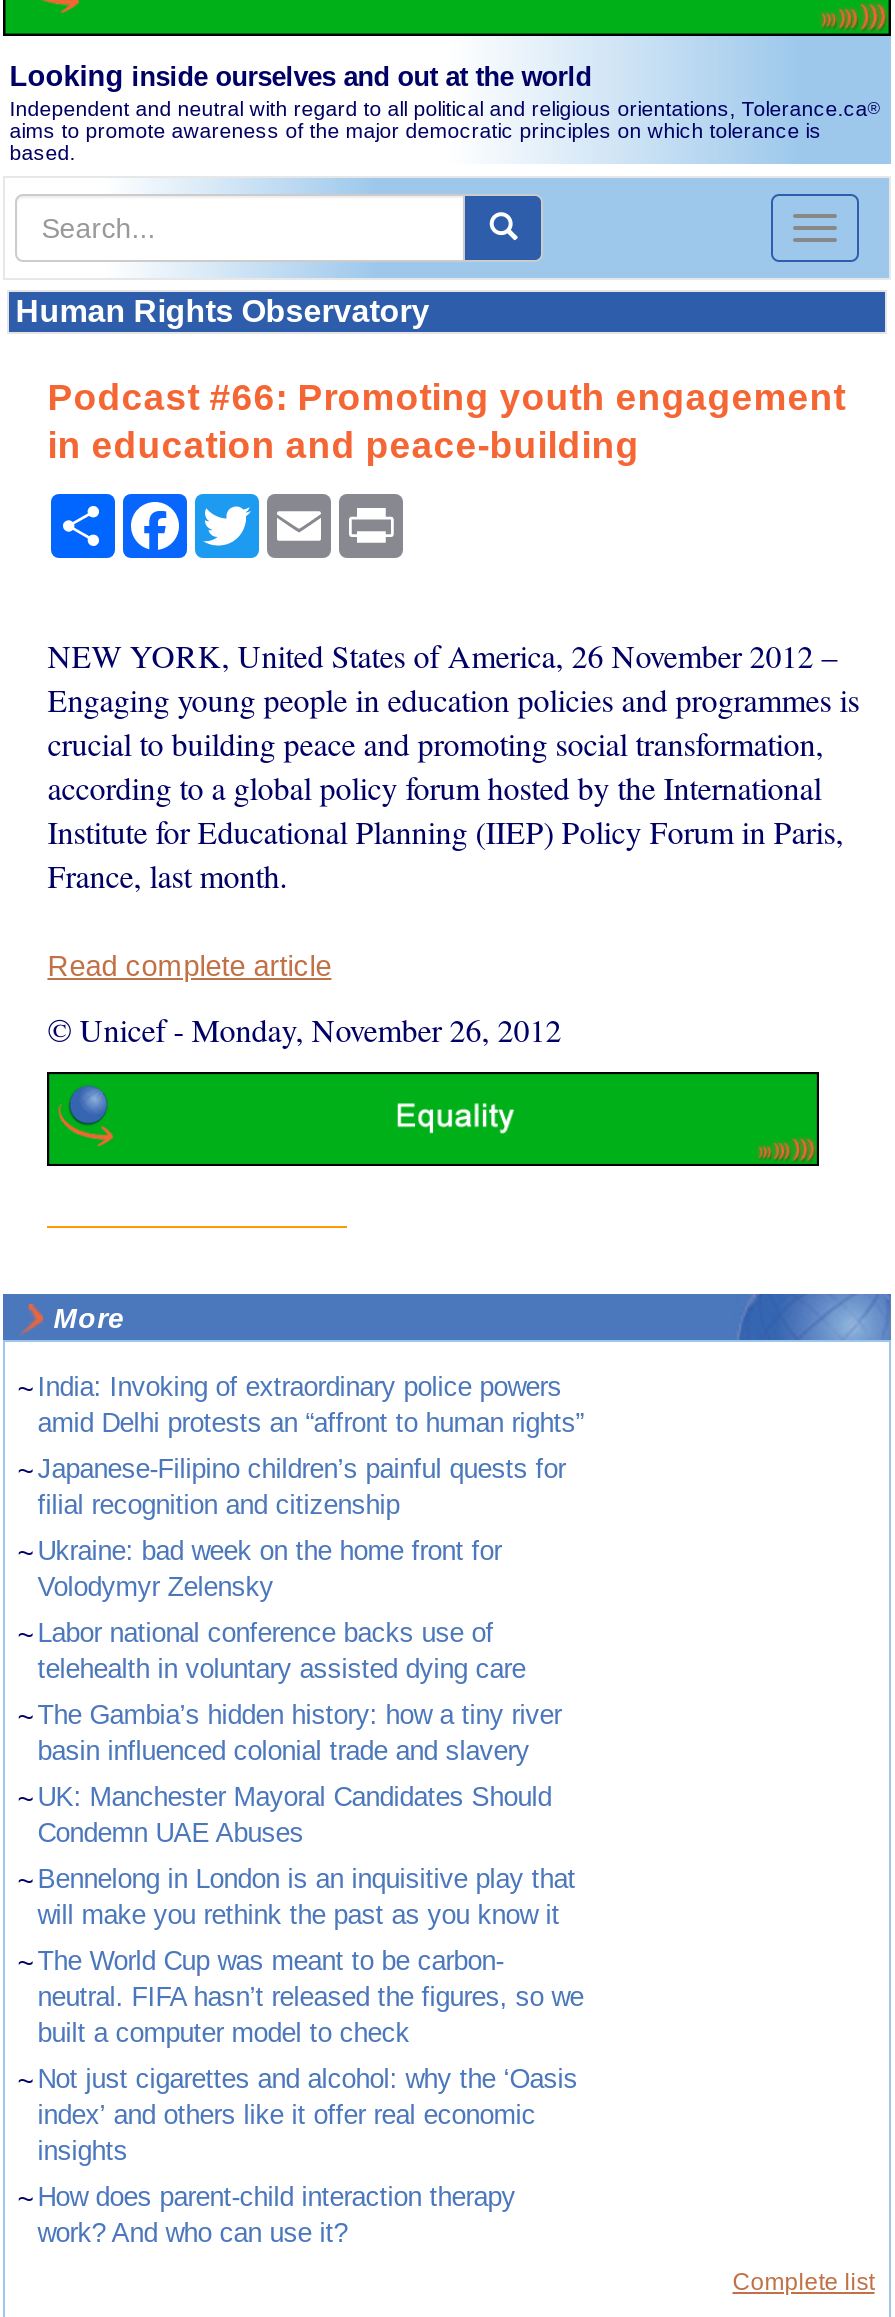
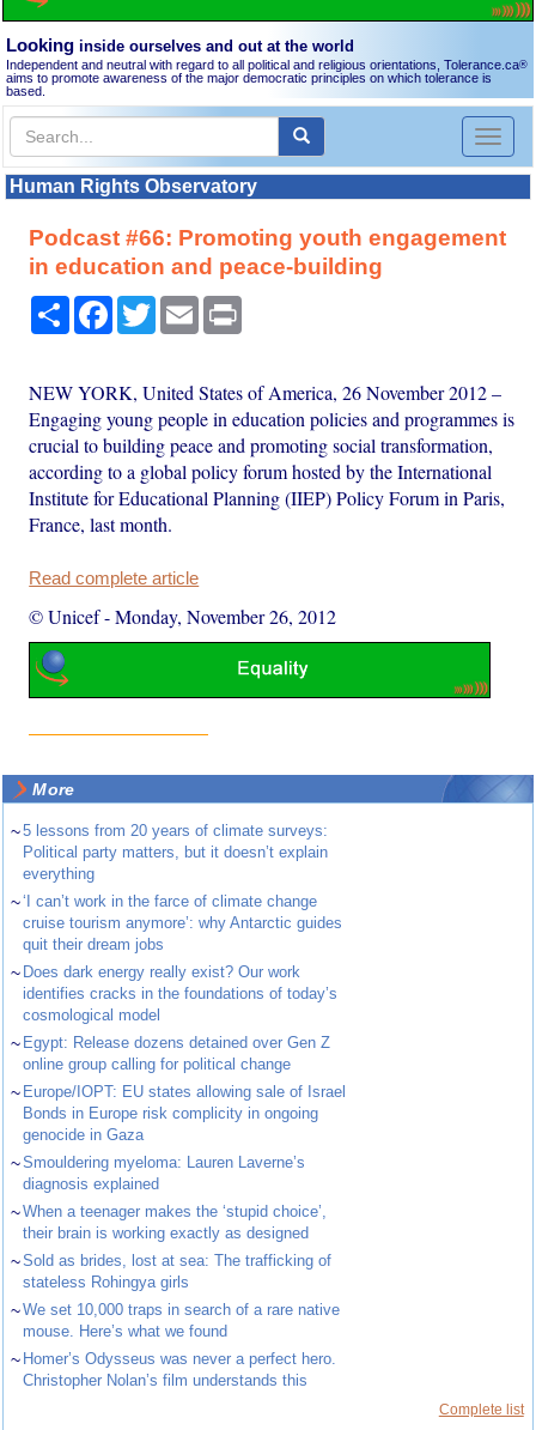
[17,1373,583,1439] ~ India: Invoking of extraordinary police powers | amid Delhi protests an “affront to human rights” -> [11,822,328,883] ~ 5 lessons from 20 years of climate surveys: | Political party matters, but it doesn’t explain | everything
[17,1455,565,1521] ~ Japanese-Filipino children’s painful quests for | filial recognition and citizenship -> [11,893,342,954] ~ ‘I can’t work in the farce of climate change | cruise tourism anymore’: why Antarctic guides | quit their dream jobs
[17,1537,501,1603] ~ Ukraine: bad week on the home front for | Volodymyr Zelensky -> [11,964,338,1025] ~ Does dark energy really exist? Our work | identifies cracks in the foundations of today’s | cosmological model
[17,1619,525,1685] ~ Labor national conference backs use of | telehealth in voluntary assisted dying care -> [11,1034,330,1074] ~ Egypt: Release dozens detained over Gen Z | online group calling for political change
[17,1701,561,1767] ~ The Gambia’s hidden history: how a tiny river | basin influenced colonial trade and slavery -> [11,1083,346,1144] ~ Europe/IOPT: EU states allowing sale of Israel | Bonds in Europe risk complicity in ongoing | genocide in Gaza
[17,1783,551,1849] ~ UK: Manchester Mayoral Candidates Should | Condemn UAE Abuses -> [11,1154,305,1193] ~ Smouldering myeloma: Lauren Laverne’s | diagnosis explained
[17,1865,575,1931] ~ Bennelong in London is an inquisitive play that | will make you rethink the past as you know it -> [11,1203,327,1243] ~ When a teenager makes the ‘stupid choice’, | their brain is working exactly as designed
[17,1947,583,2049] ~ The World Cup was meant to be carbon- | neutral. FIFA hasn’t released the figures, so we | built a computer model to check -> [11,1252,332,1292] ~ Sold as brides, lost at sea: The trafficking of | stateless Rohingya girls
[17,2065,577,2167] ~ Not just cigarettes and alcohol: why the ‘Oasis | index’ and others like it offer real economic | insights -> [11,1301,340,1341] ~ We set 10,000 traps in search of a rare native | mouse. Here’s what we found
[17,2183,515,2249] ~ How does parent-child interaction therapy | work? And who can use it? -> [11,1350,336,1390] ~ Homer’s Odysseus was never a perfect hero. | Christopher Nolan’s film understands this

